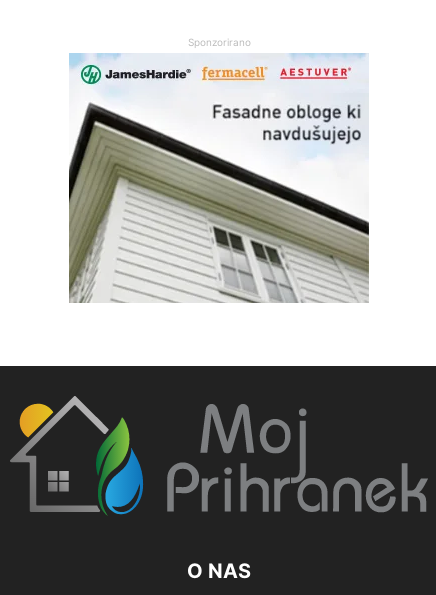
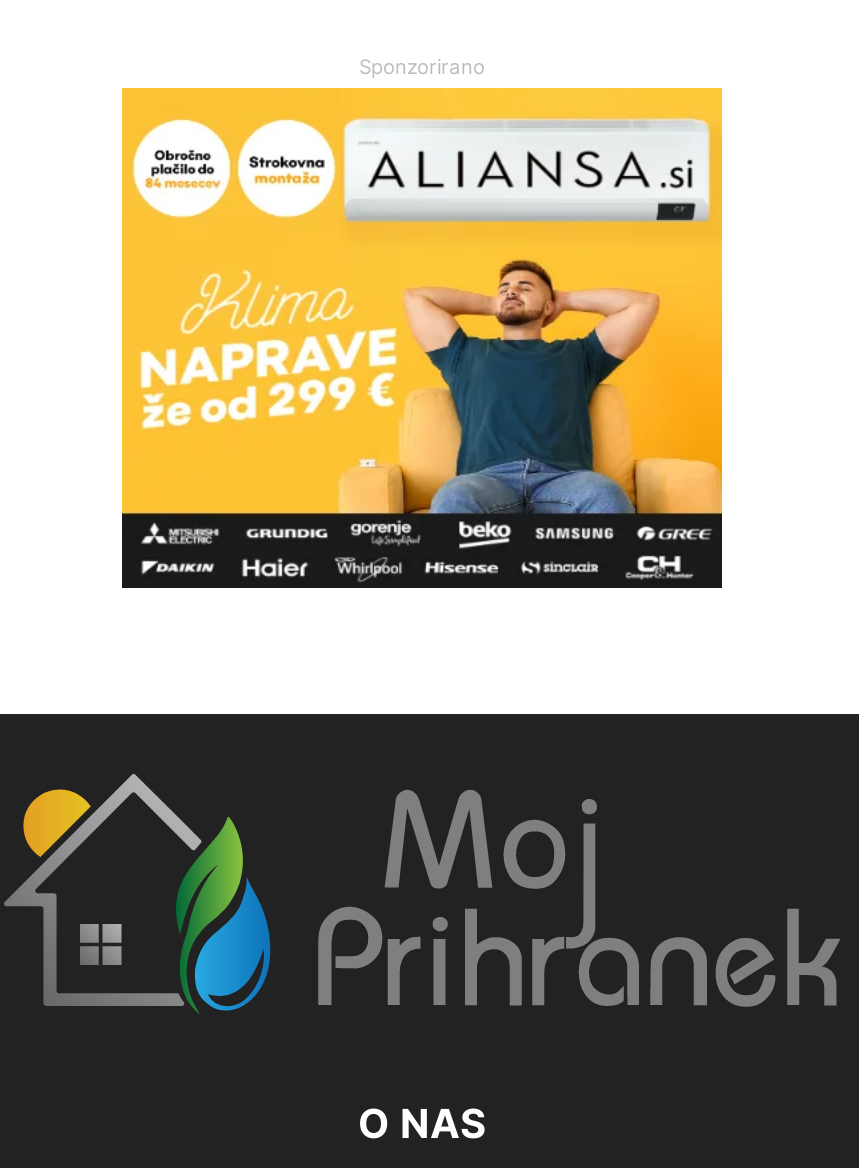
[68,53,370,304] [image] -> [120,86,724,590] [image]

